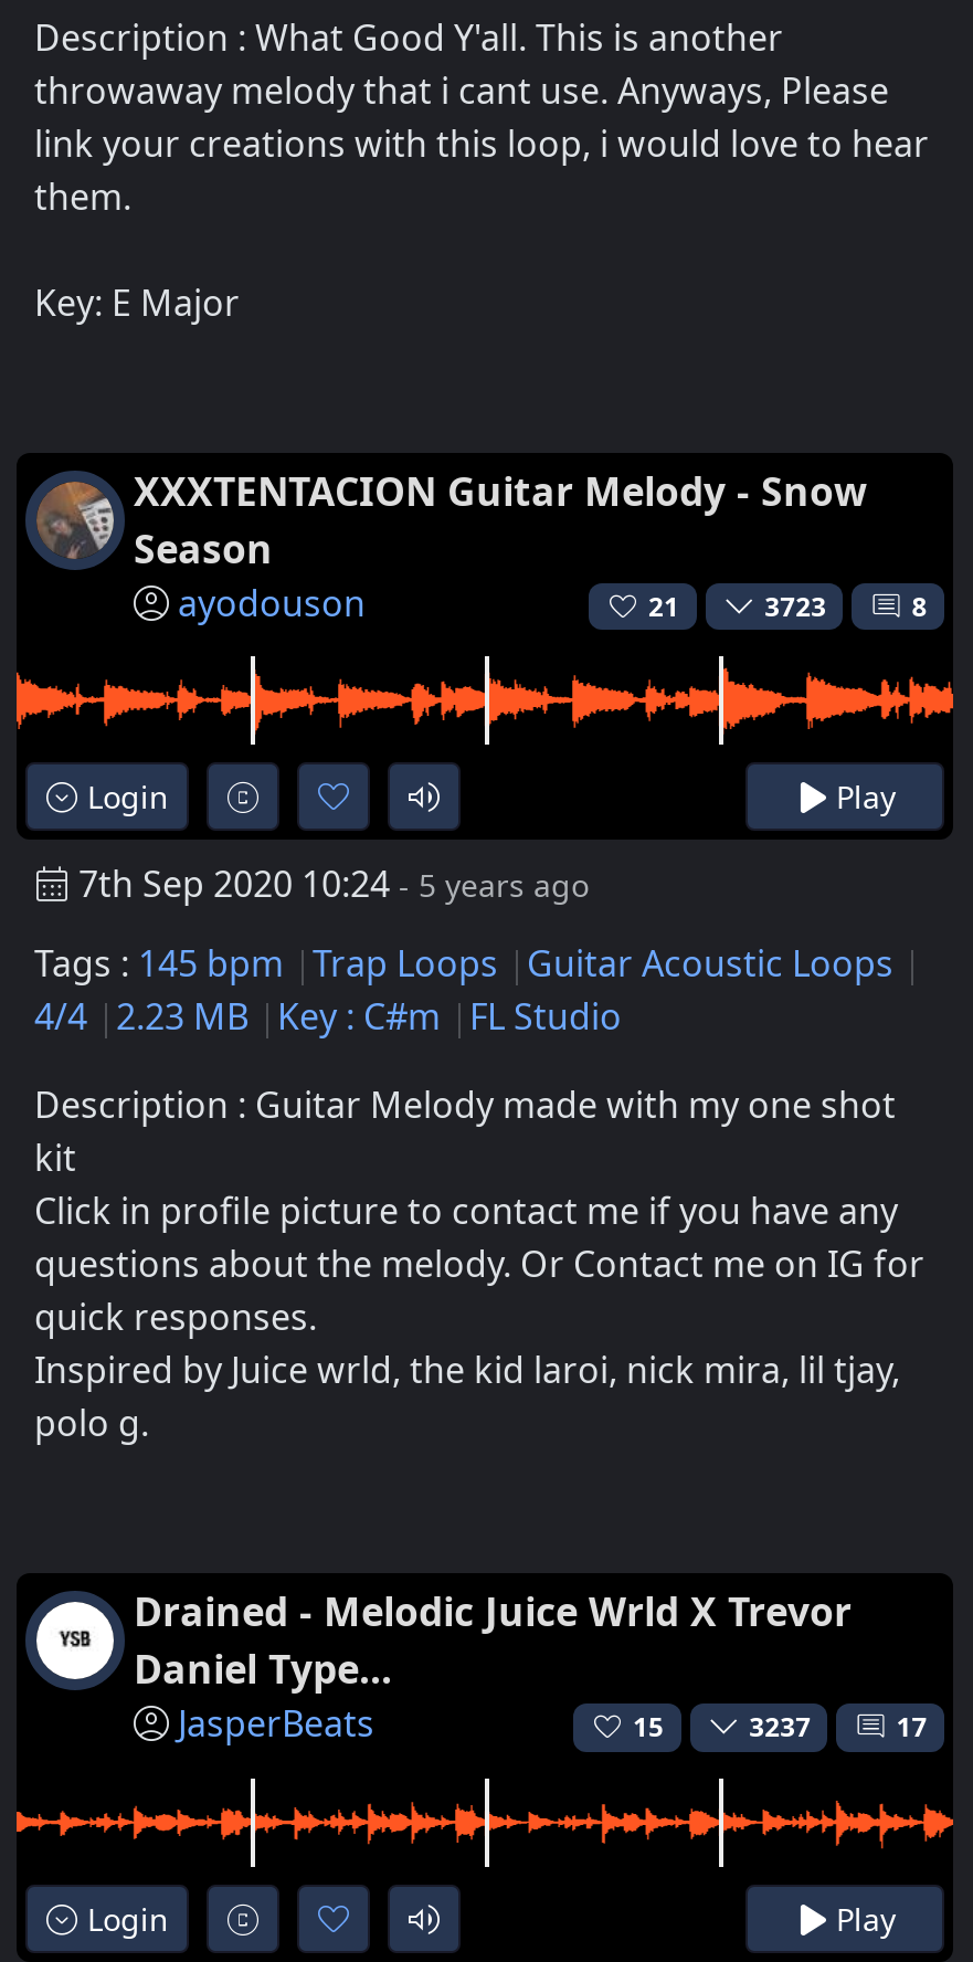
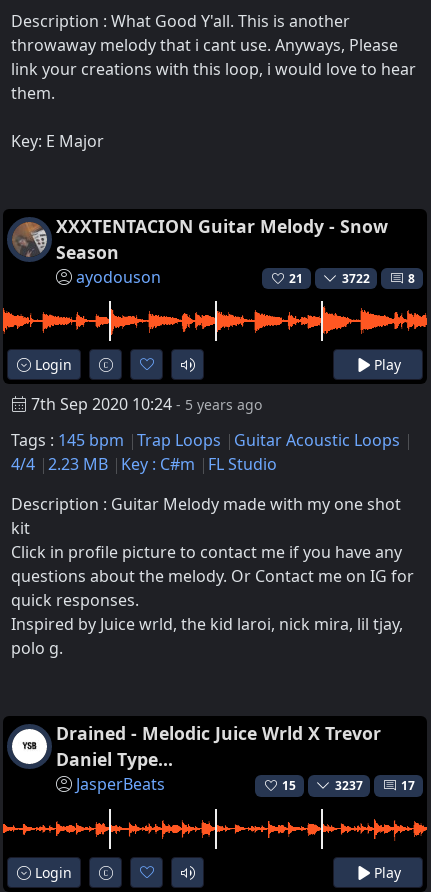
[764,588,826,625] 3723 -> [342,270,370,287] 3722

